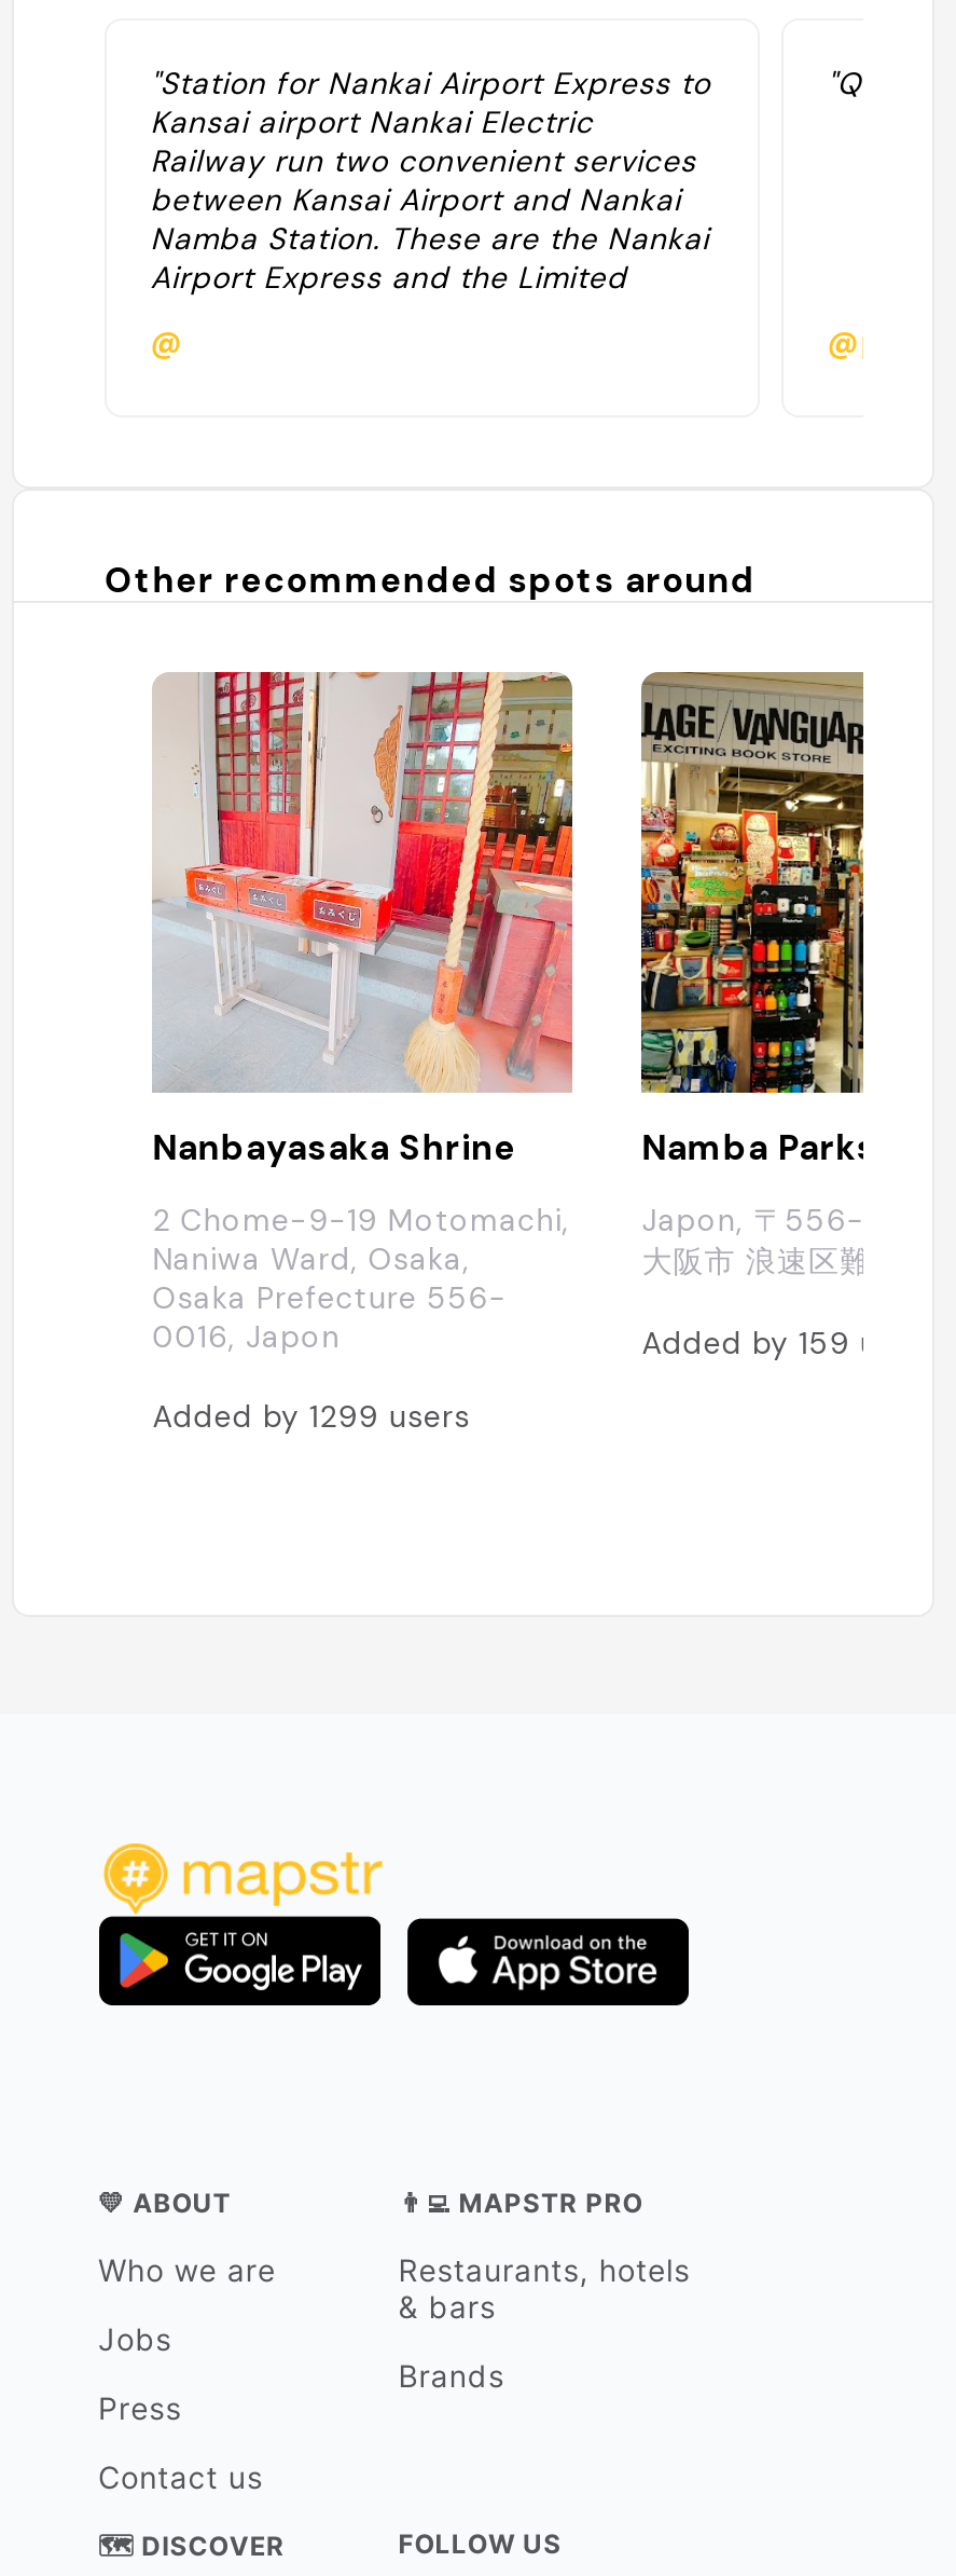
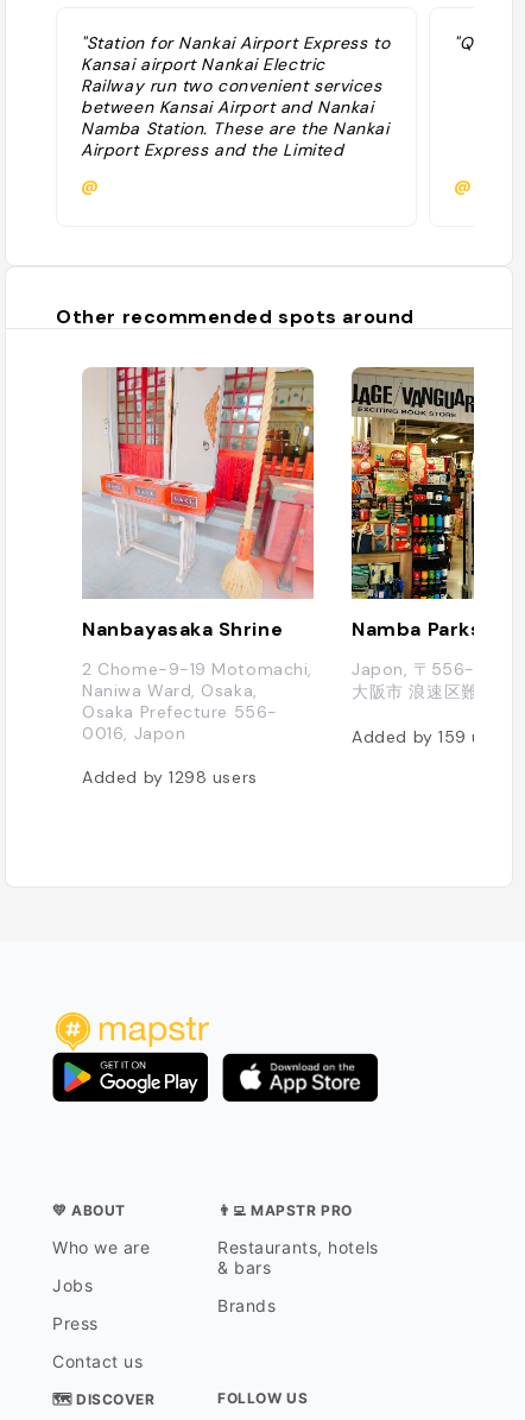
[152,1396,470,1435] Added by 1299 users -> [82,766,257,787] Added by 1298 users

